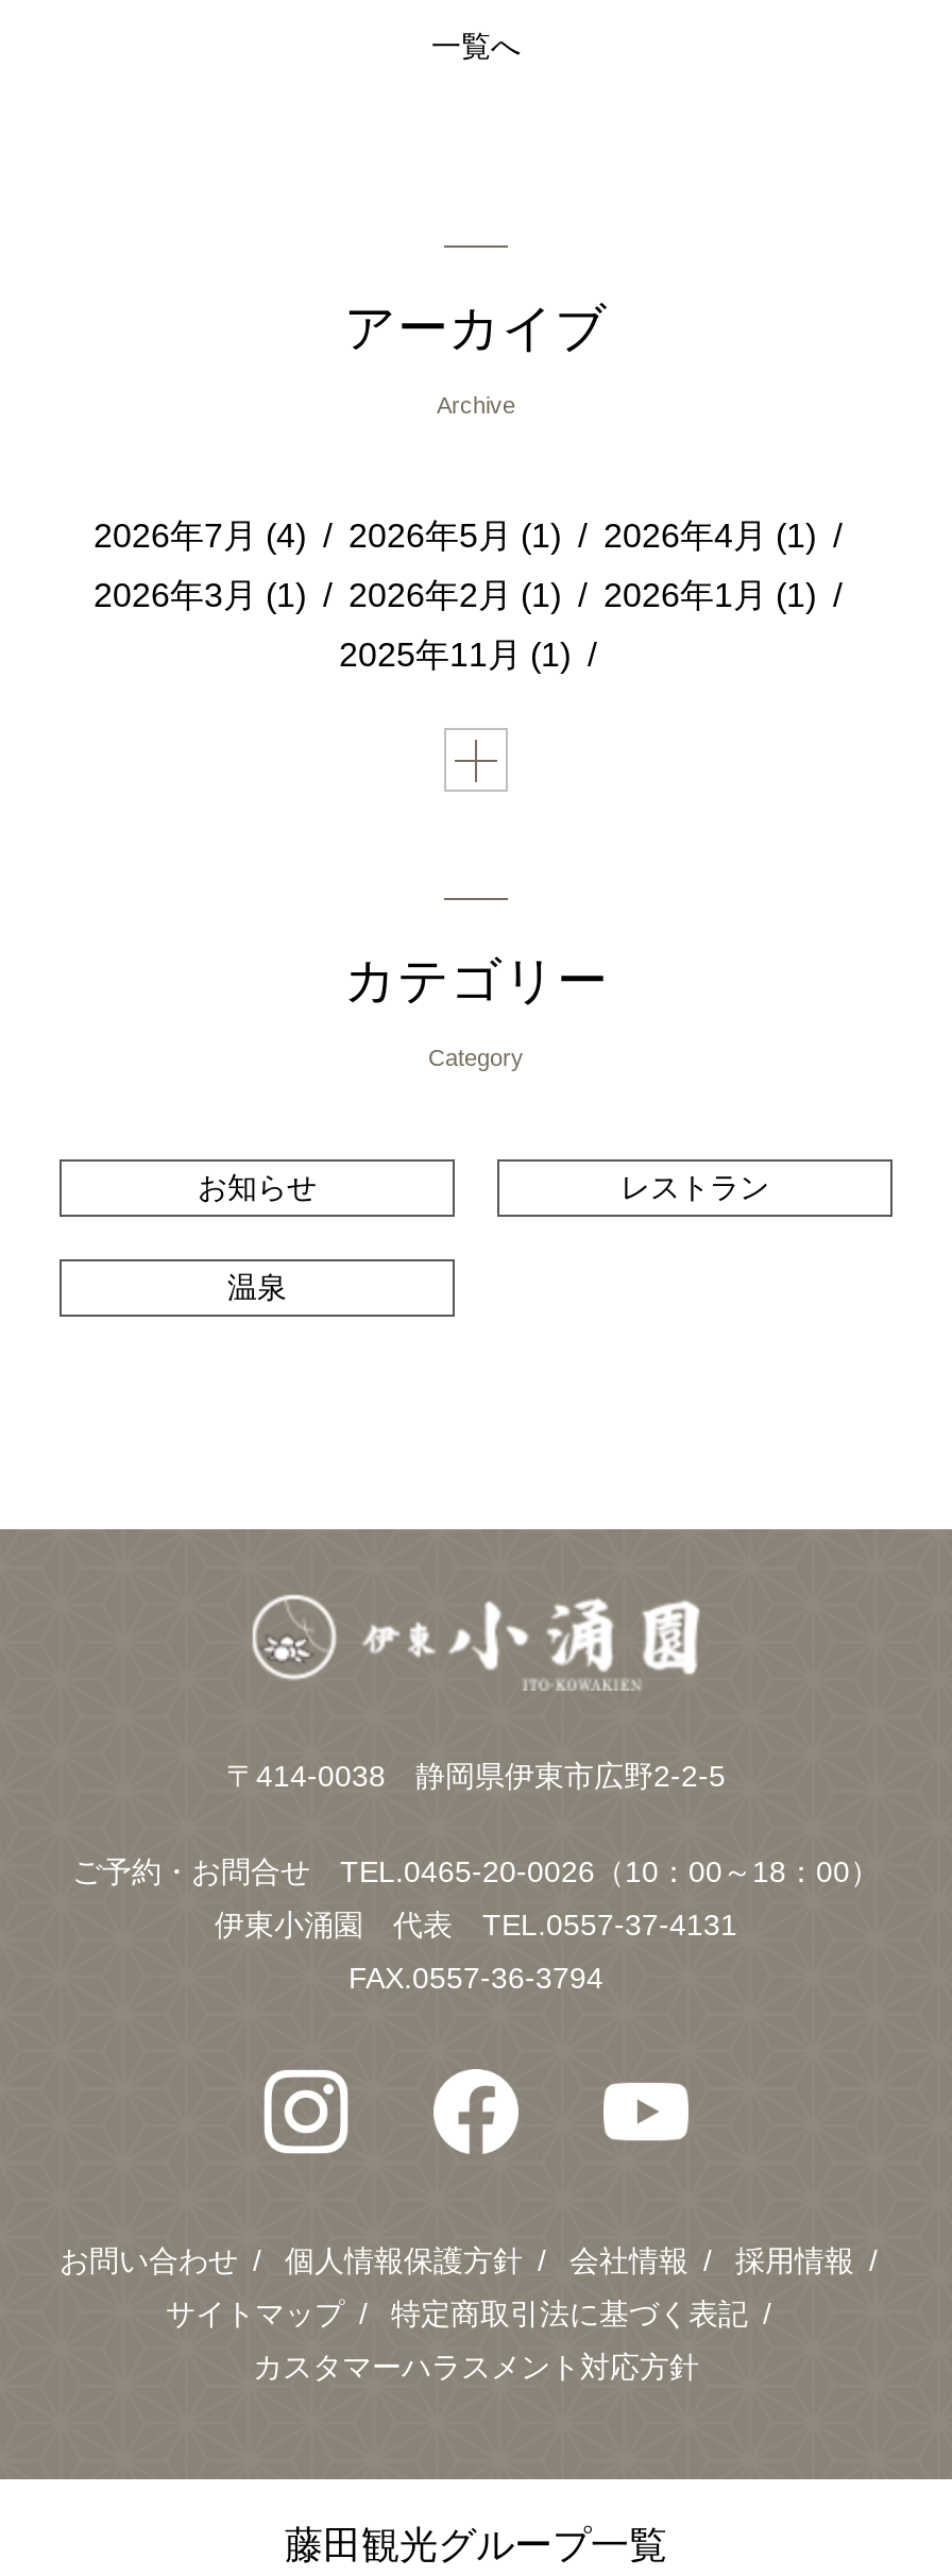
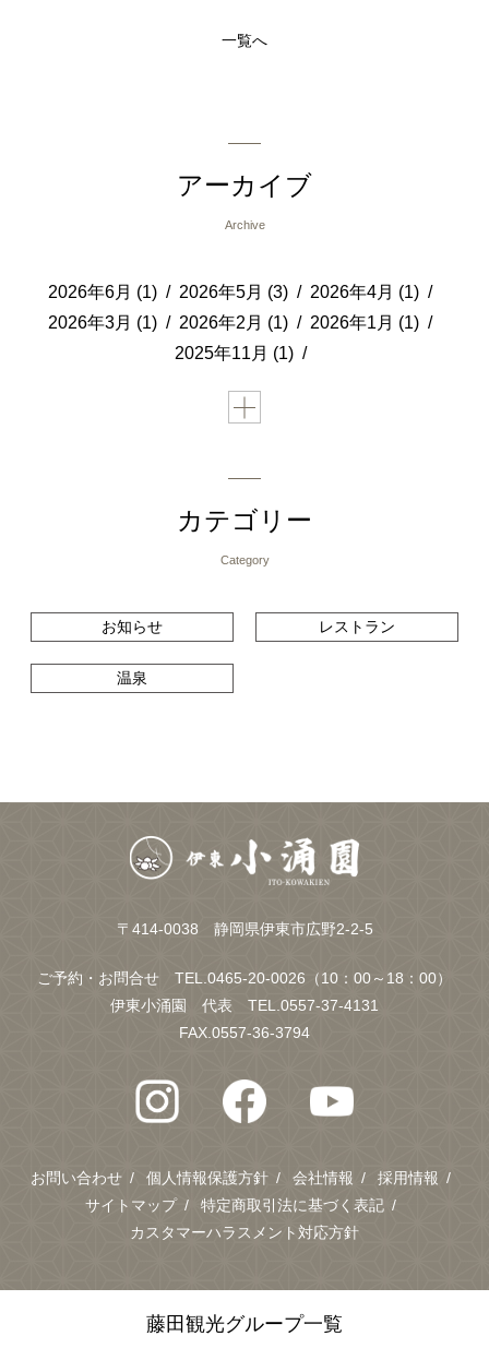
[93,518,306,554] 2026年7月 (4) -> [48,283,157,301] 2026年6月 (1)
[348,518,561,554] 2026年5月 (1) -> [179,283,288,301] 2026年5月 (3)

